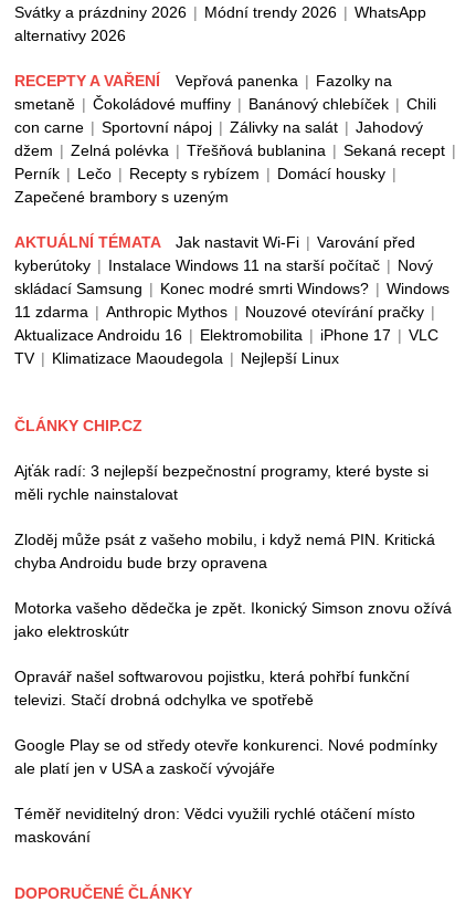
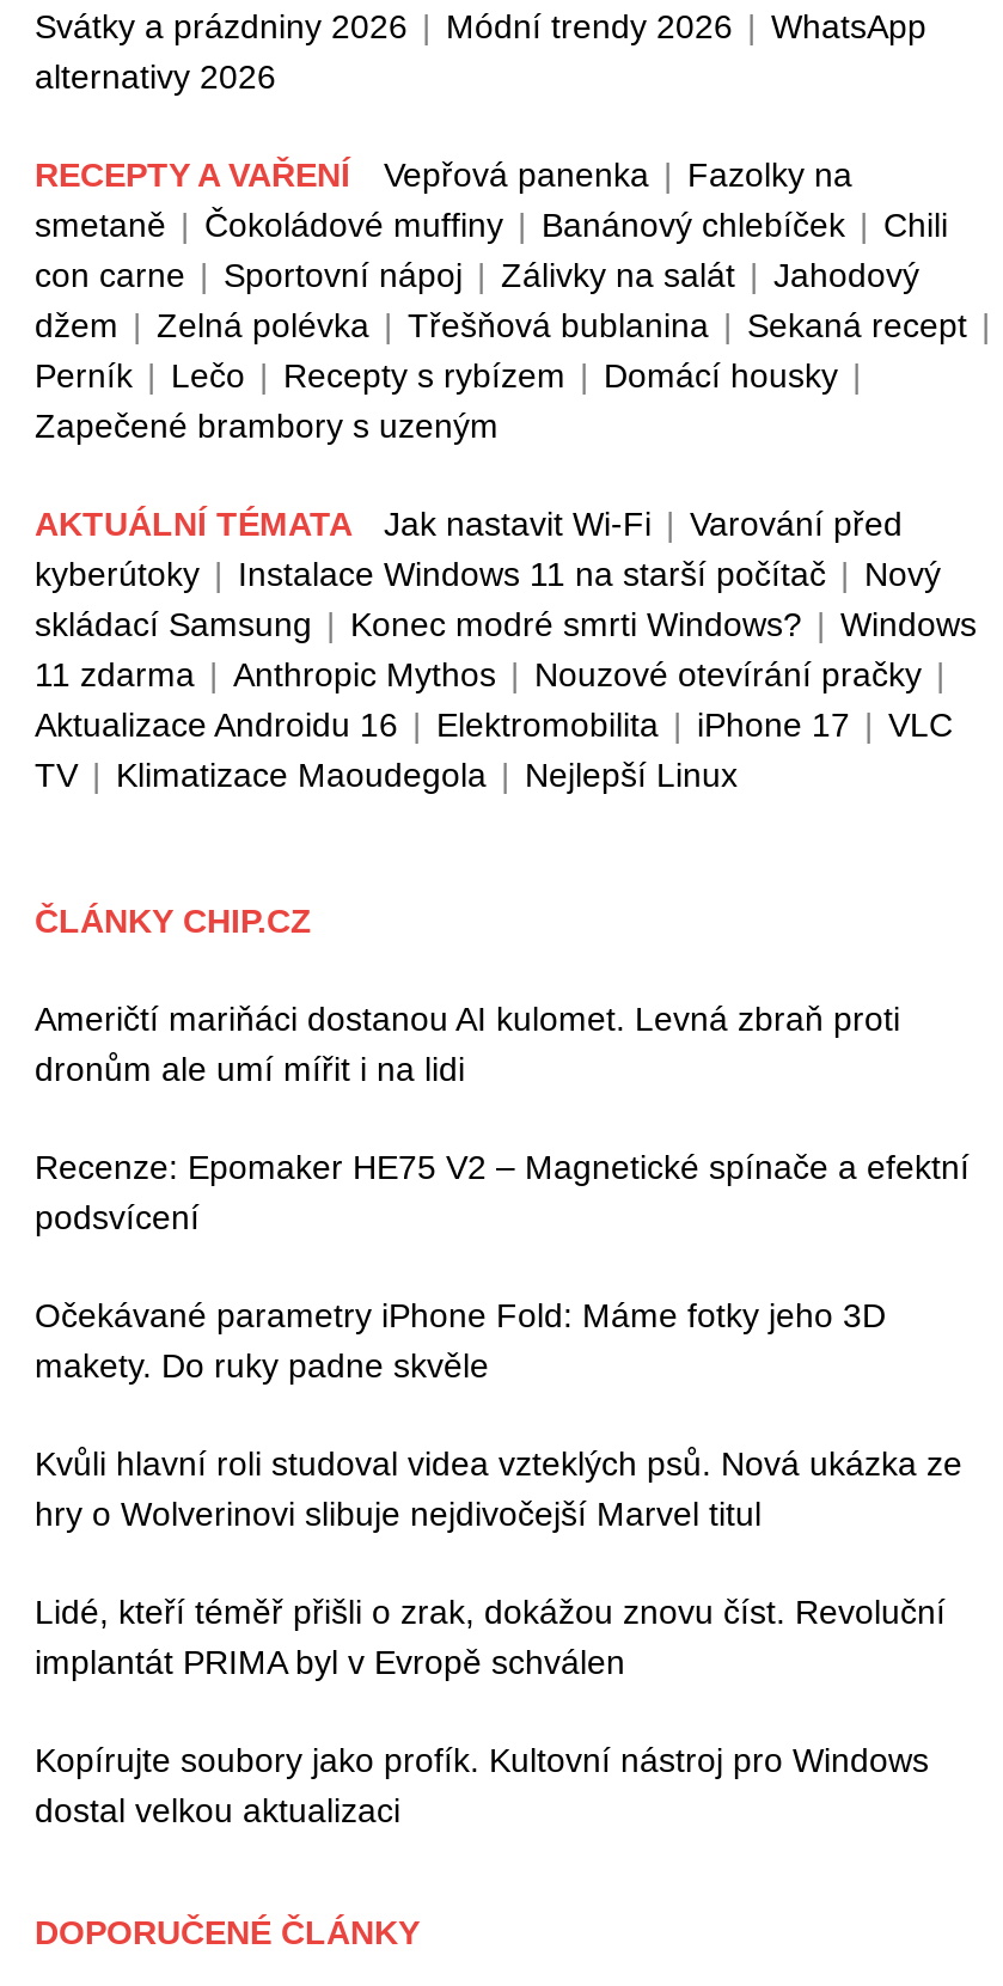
[14,462,429,503] Ajťák radí: 3 nejlepší bezpečnostní programy, které byste si | měli rychle nainstalovat -> [35,1000,900,1089] Američtí mariňáci dostanou AI kulomet. Levná zbraň proti | dronům ale umí mířit i na lidi
[14,531,435,572] Zloděj může psát z vašeho mobilu, i když nemá PIN. Kritická | chyba Androidu bude brzy opravena -> [35,1148,970,1237] Recenze: Epomaker HE75 V2 – Magnetické spínače a efektní | podsvícení
[14,599,452,640] Motorka vašeho dědečka je zpět. Ikonický Simson znovu ožívá | jako elektroskútr -> [35,1297,886,1385] Očekávané parametry iPhone Fold: Máme fotky jeho 3D | makety. Do ruky padne skvěle
[14,668,410,709] Opravář našel softwarovou pojistku, která pohřbí funkční | televizi. Stačí drobná odchylka ve spotřebě -> [35,1445,962,1533] Kvůli hlavní roli studoval videa vzteklých psů. Nová ukázka ze | hry o Wolverinovi slibuje nejdivočejší Marvel titul
[14,736,437,777] Google Play se od středy otevře konkurenci. Nové podmínky | ale platí jen v USA a zaskočí vývojáře -> [35,1593,946,1682] Lidé, kteří téměř přišli o zrak, dokážou znovu číst. Revoluční | implantát PRIMA byl v Evropě schválen
[14,805,415,846] Téměř neviditelný dron: Vědci využili rychlé otáčení místo | maskování -> [35,1741,929,1830] Kopírujte soubory jako profík. Kultovní nástroj pro Windows | dostal velkou aktualizaci

